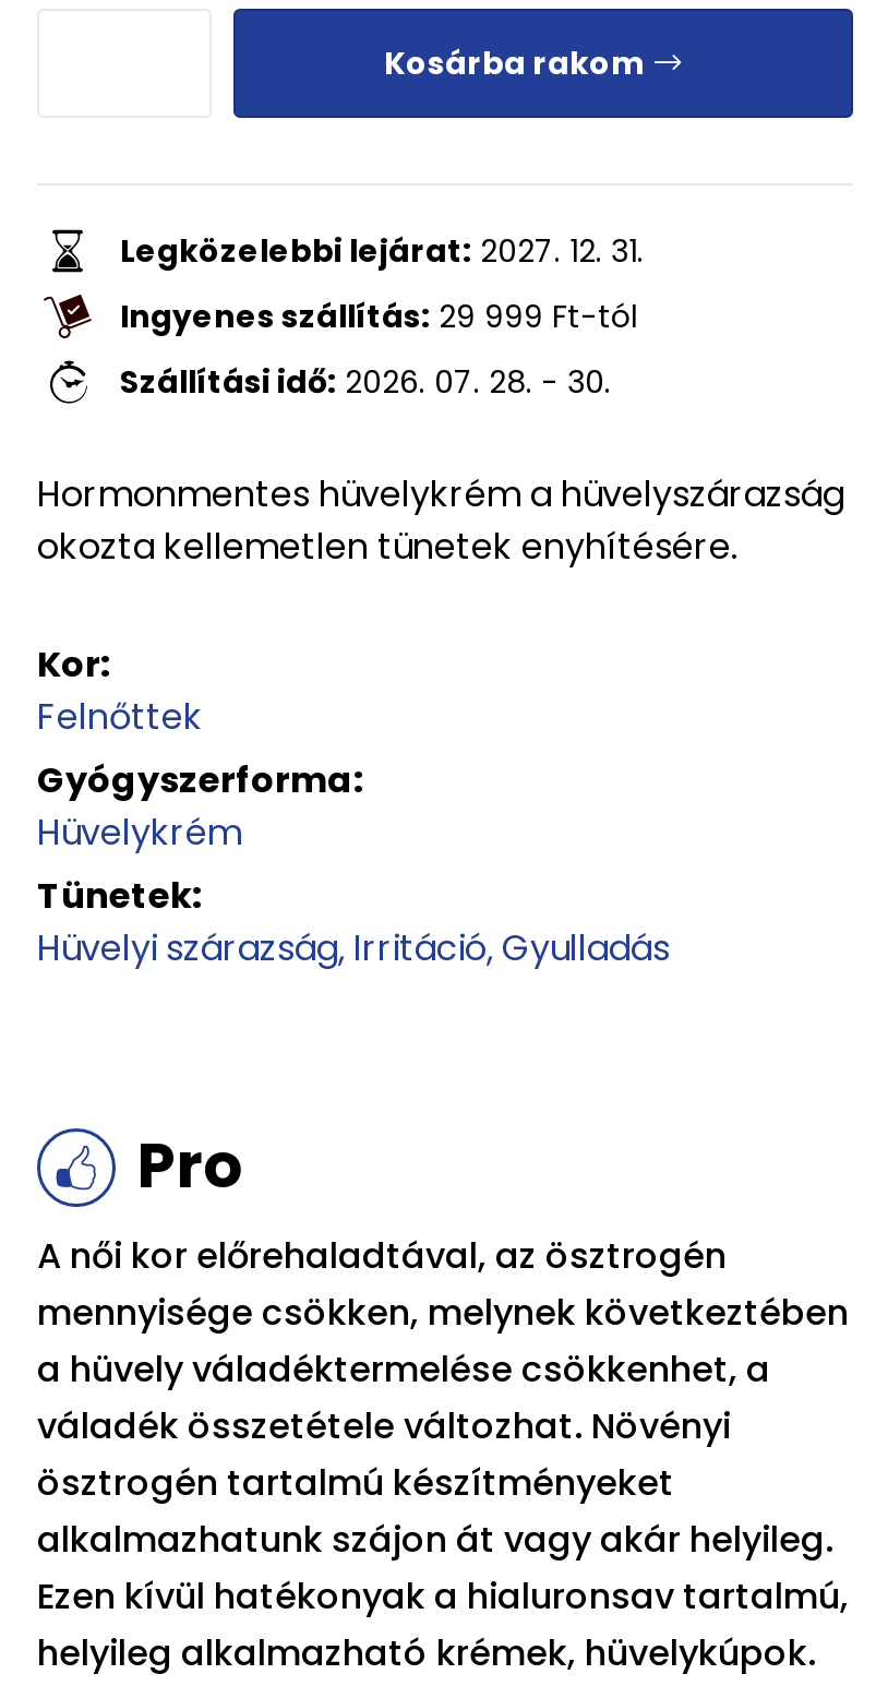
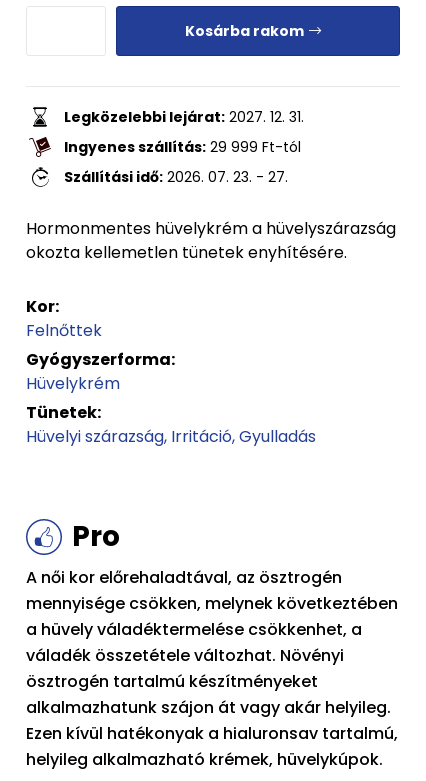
[120,360,611,404] Szállítási idő: 2026. 07. 28. - 30. -> [64,167,288,187] Szállítási idő: 2026. 07. 23. - 27.

